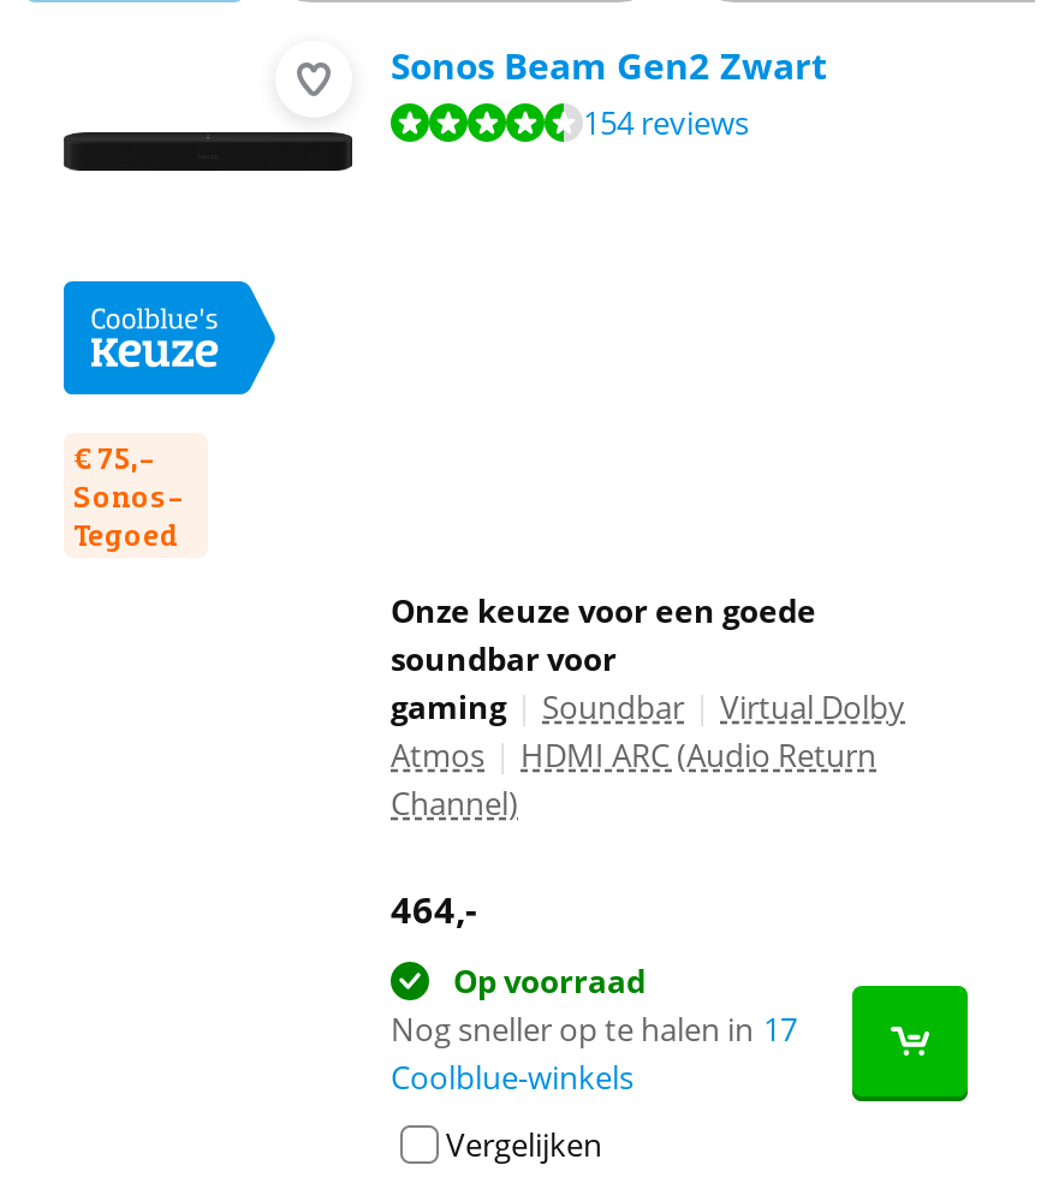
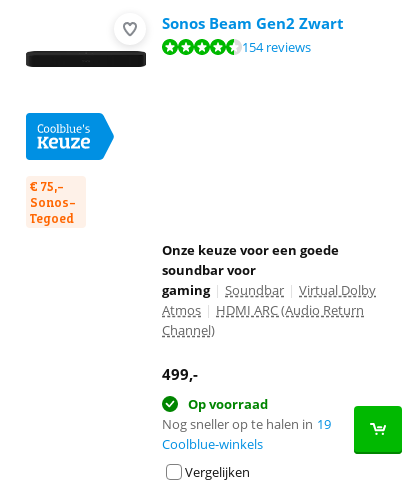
[391,885,477,933] 464,- -> [162,364,198,384] 499,-
[391,1007,797,1051] Nog sneller op te halen in 17 -> [162,415,331,433] Nog sneller op te halen in 19

